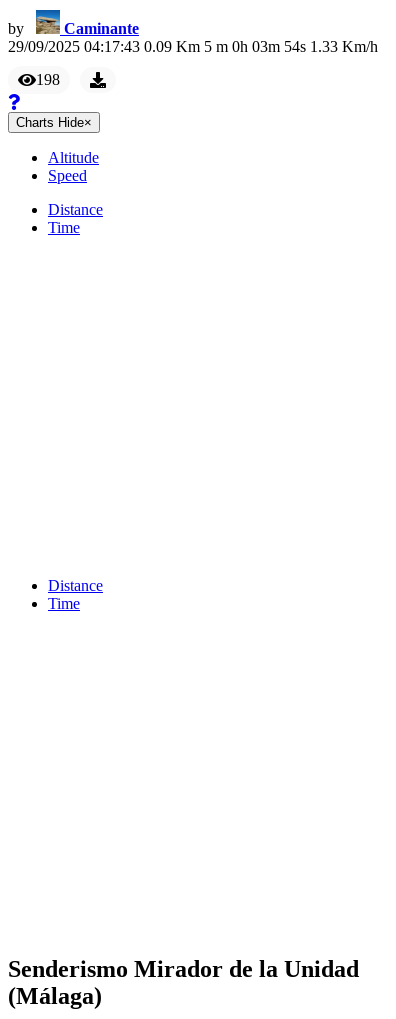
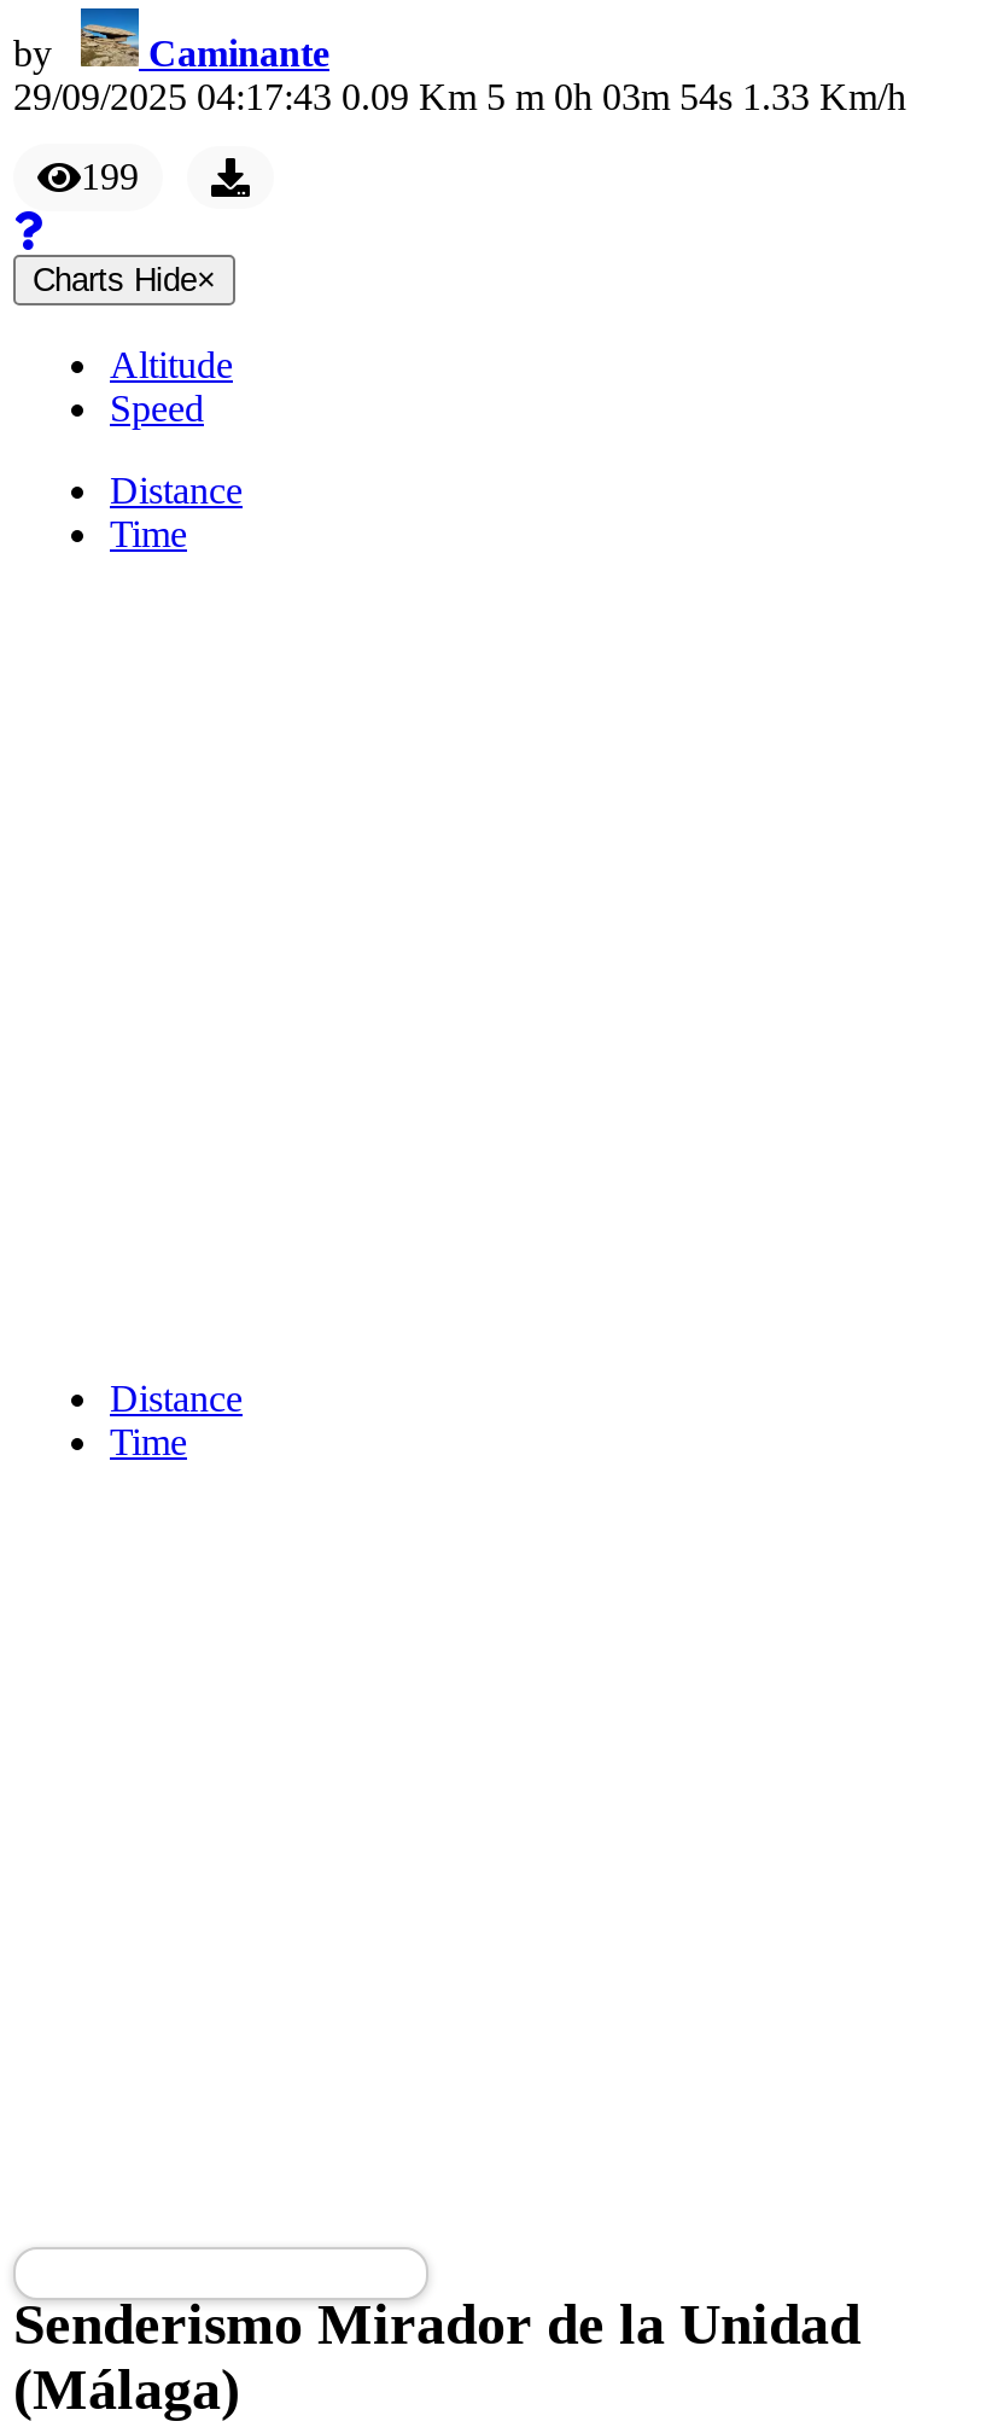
[36,70,60,87] 198 -> [81,155,139,196] 199

